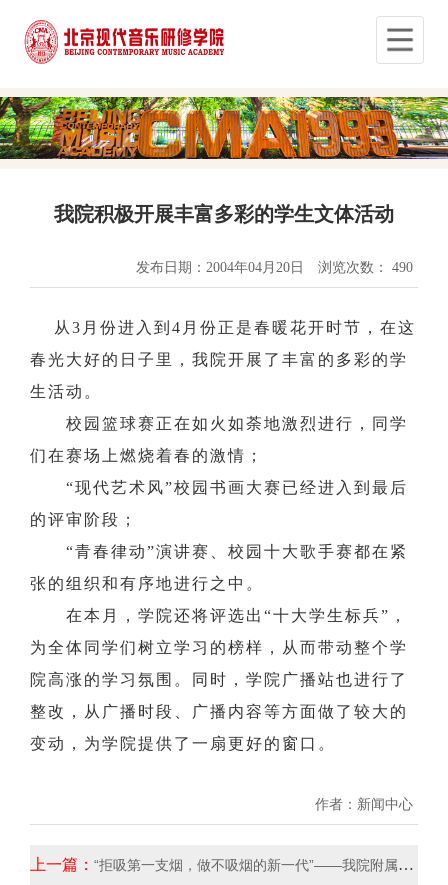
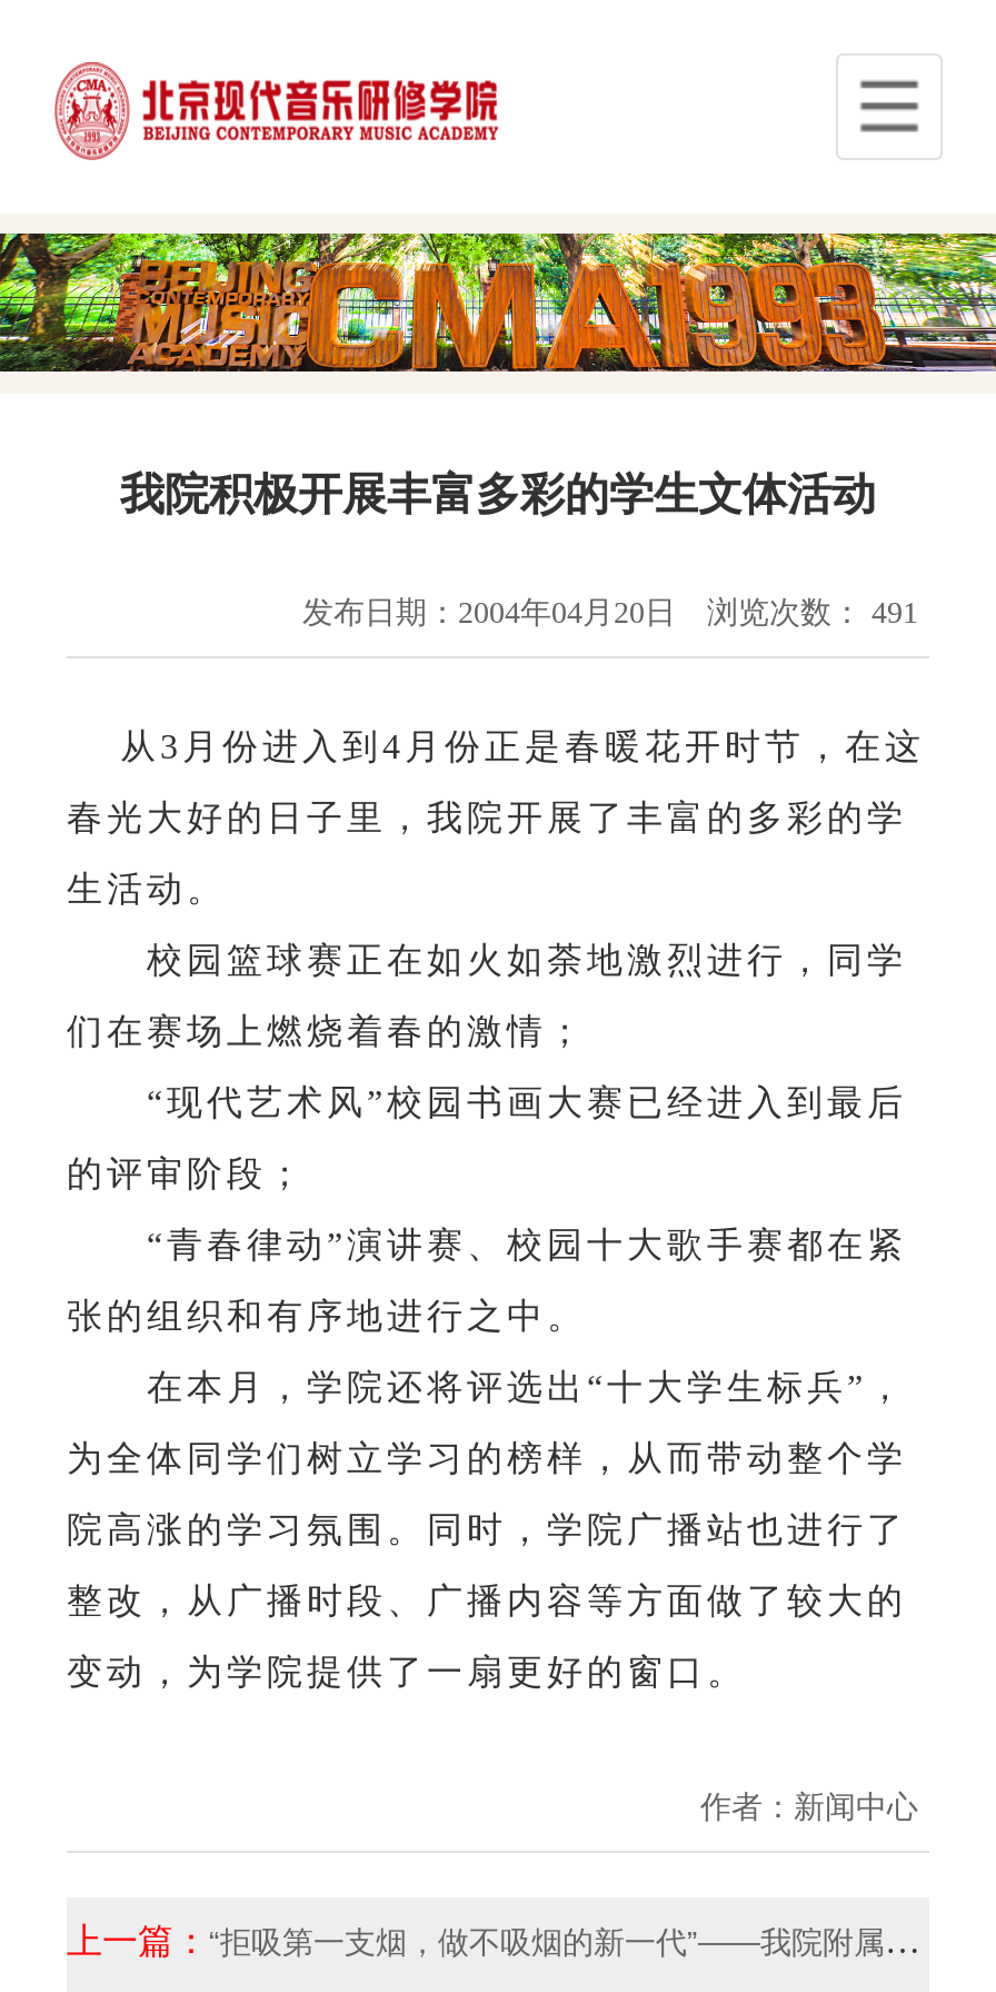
[136,260,413,275] 发布日期：2004年04月20日 浏览次数：490 -> [302,597,918,630] 发布日期：2004年04月20日 浏览次数：491

